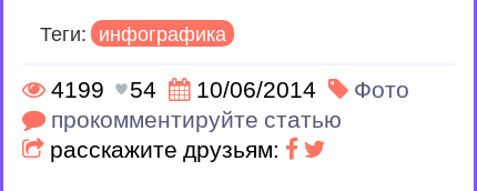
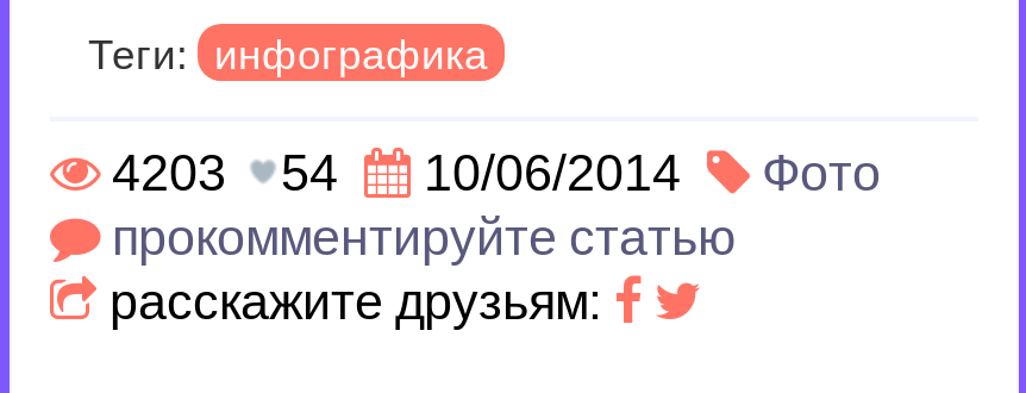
[45,74,409,103] 4199 54 10/06/2014 Фото -> [100,139,881,203] 4203 54 10/06/2014 Фото

